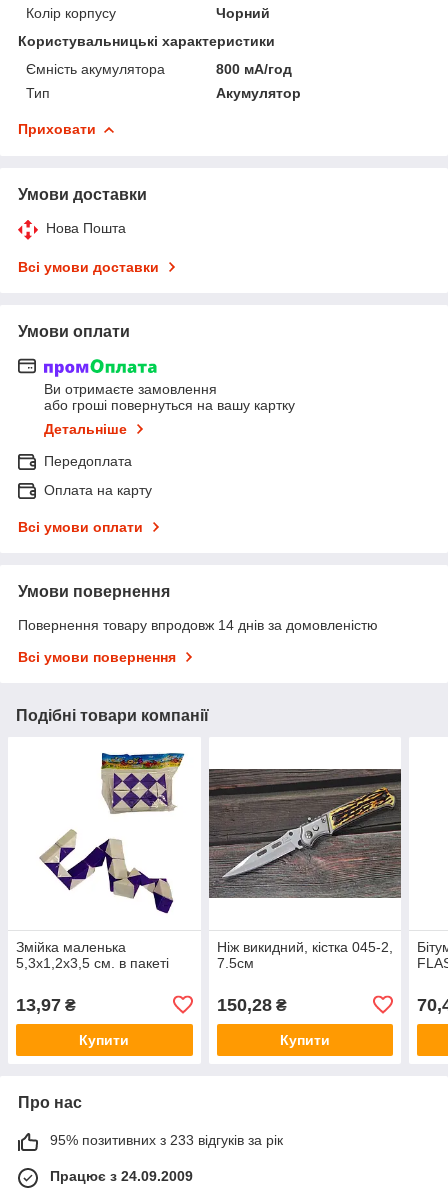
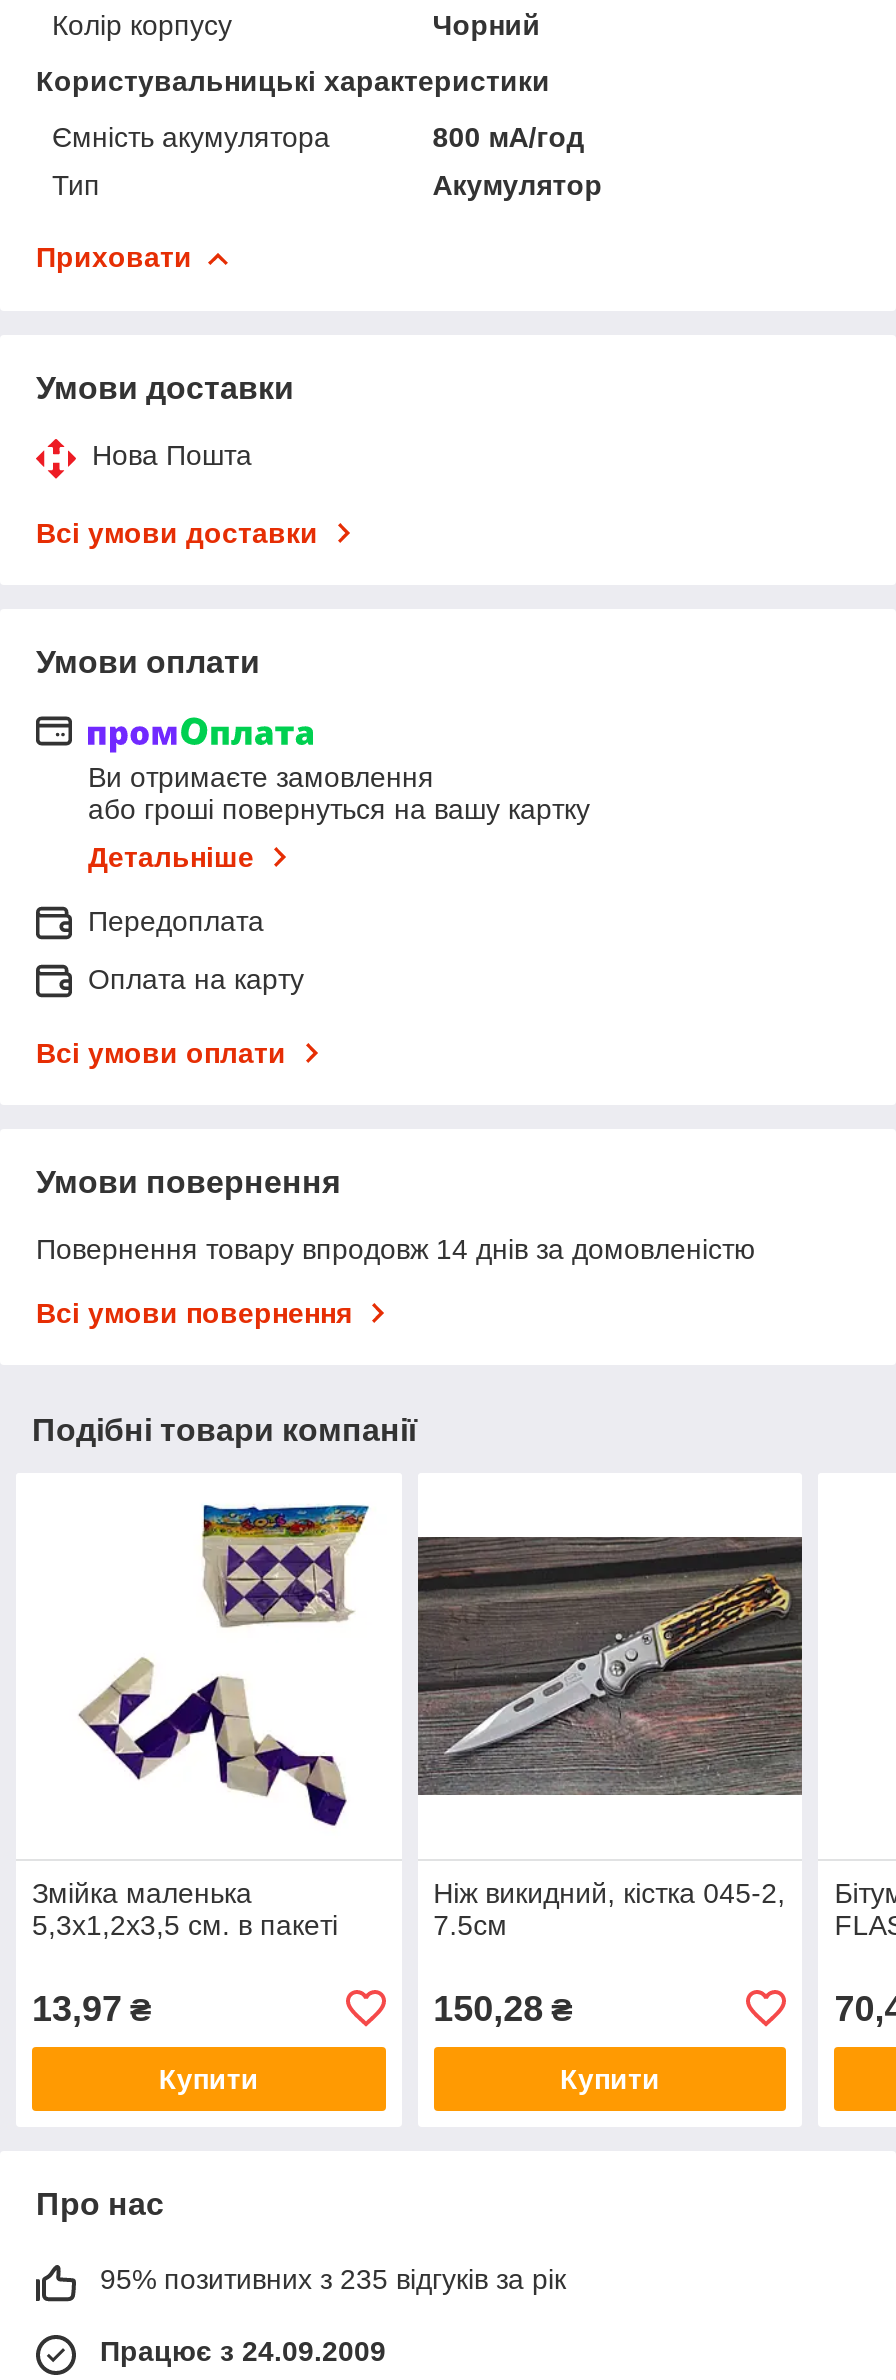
[50,1132,283,1148] 95% позитивних з 233 відгуків за рік -> [100,2263,566,2295] 95% позитивних з 235 відгуків за рік

